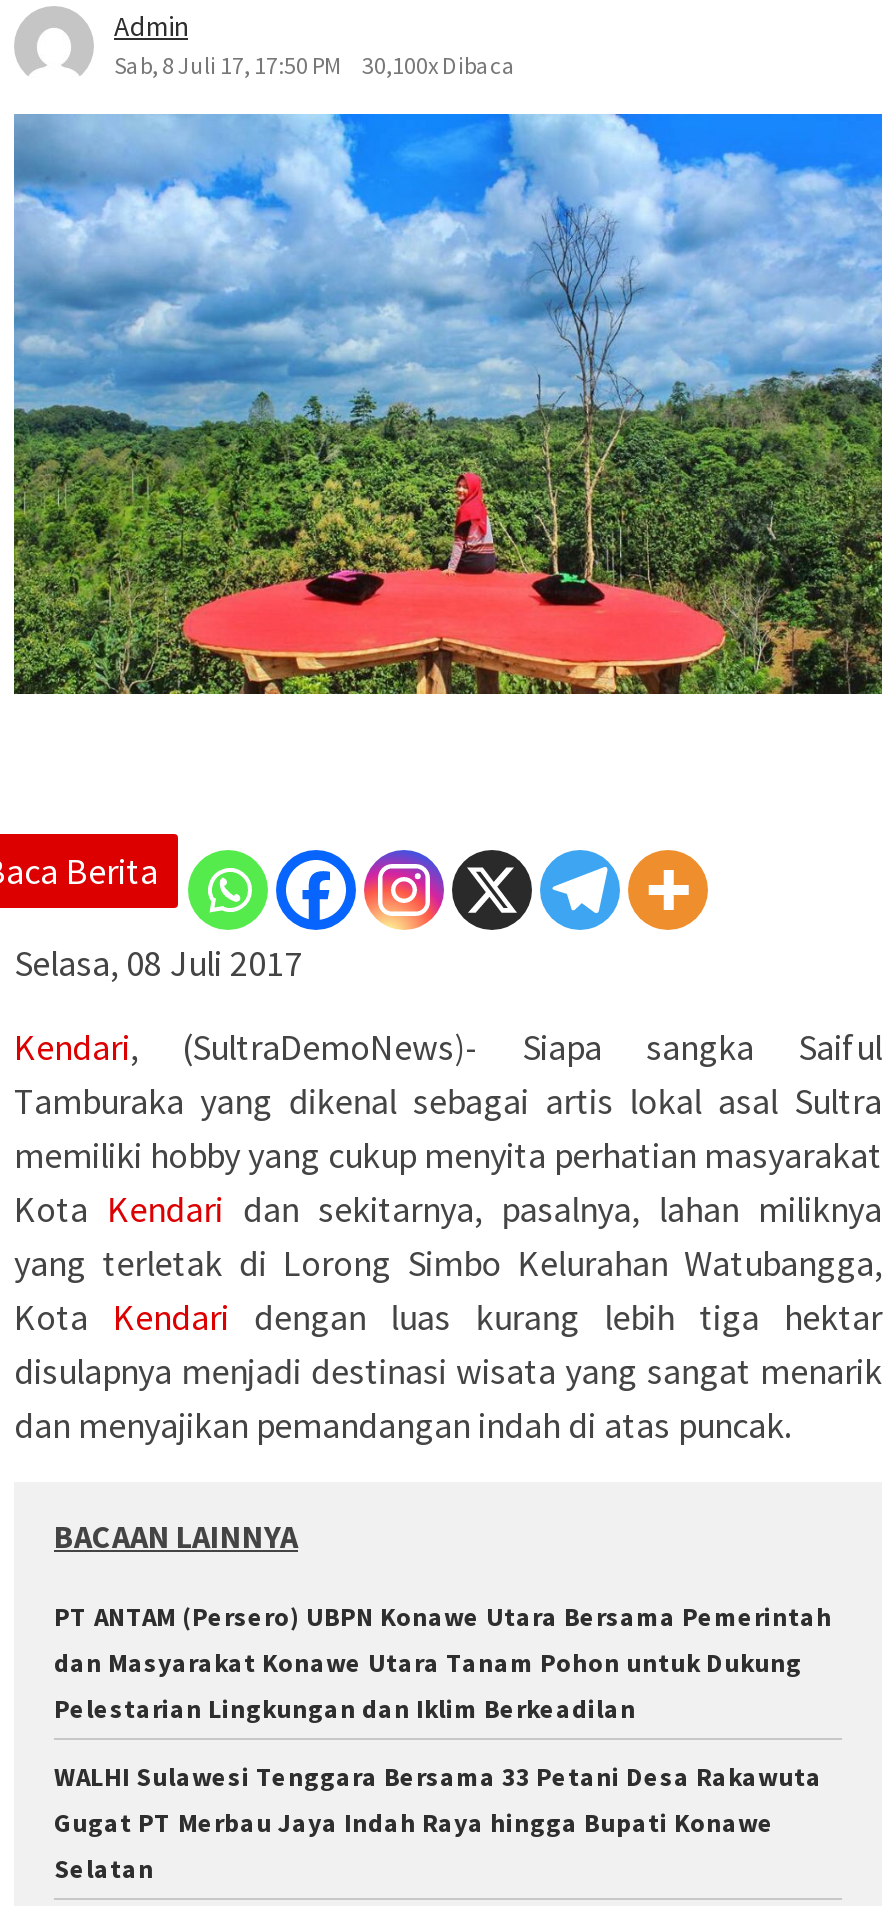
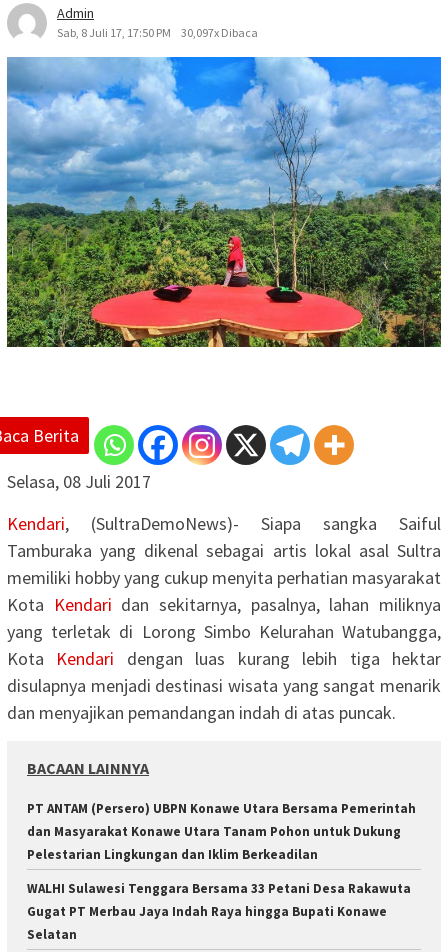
[114,51,516,81] Sab, 8 Juli 17, 17:50 PM 30,100x Dibaca -> [57,25,258,40] Sab, 8 Juli 17, 17:50 PM 30,097x Dibaca

